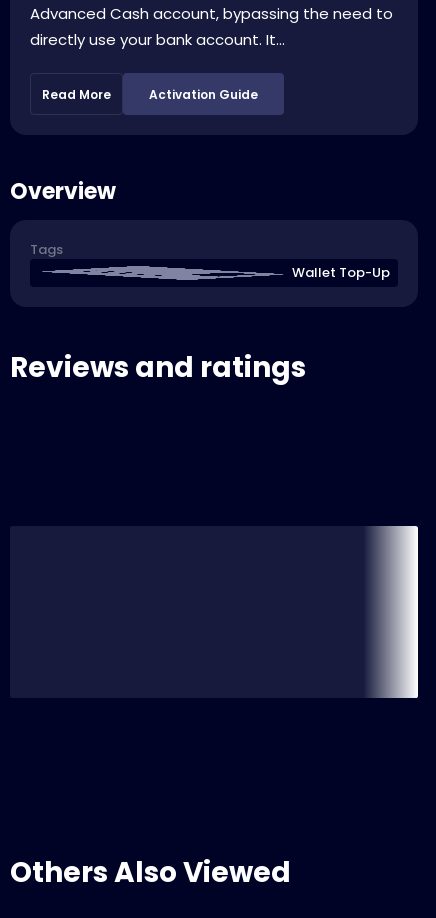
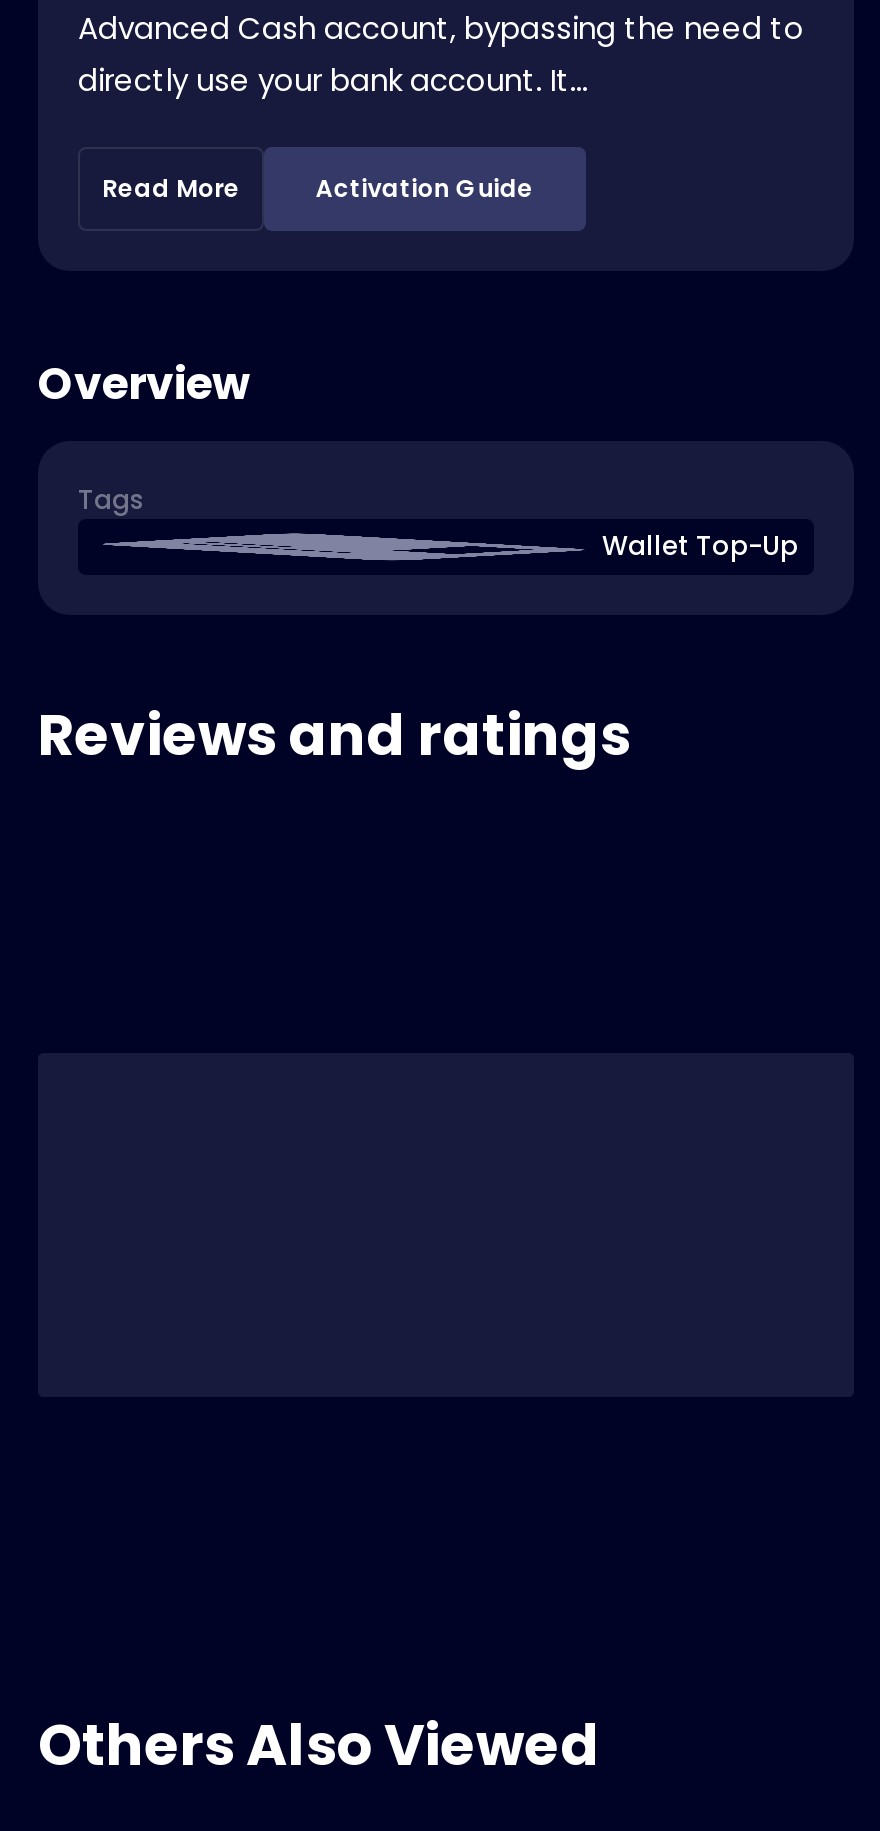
[370,525,419,699] [image] -> none

